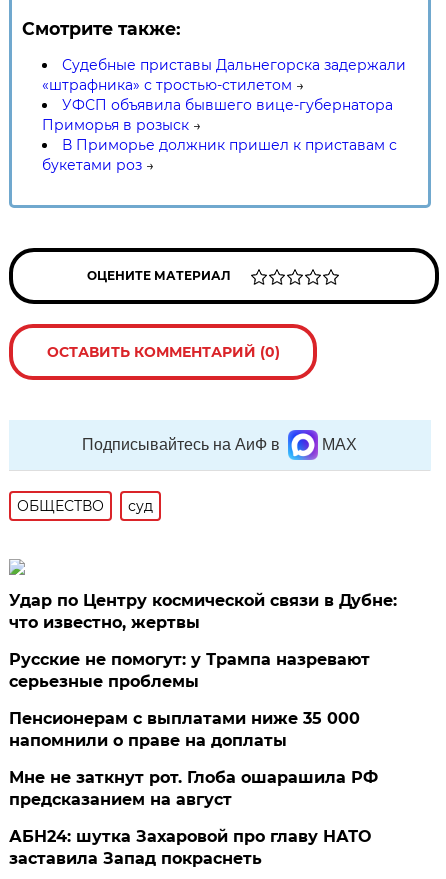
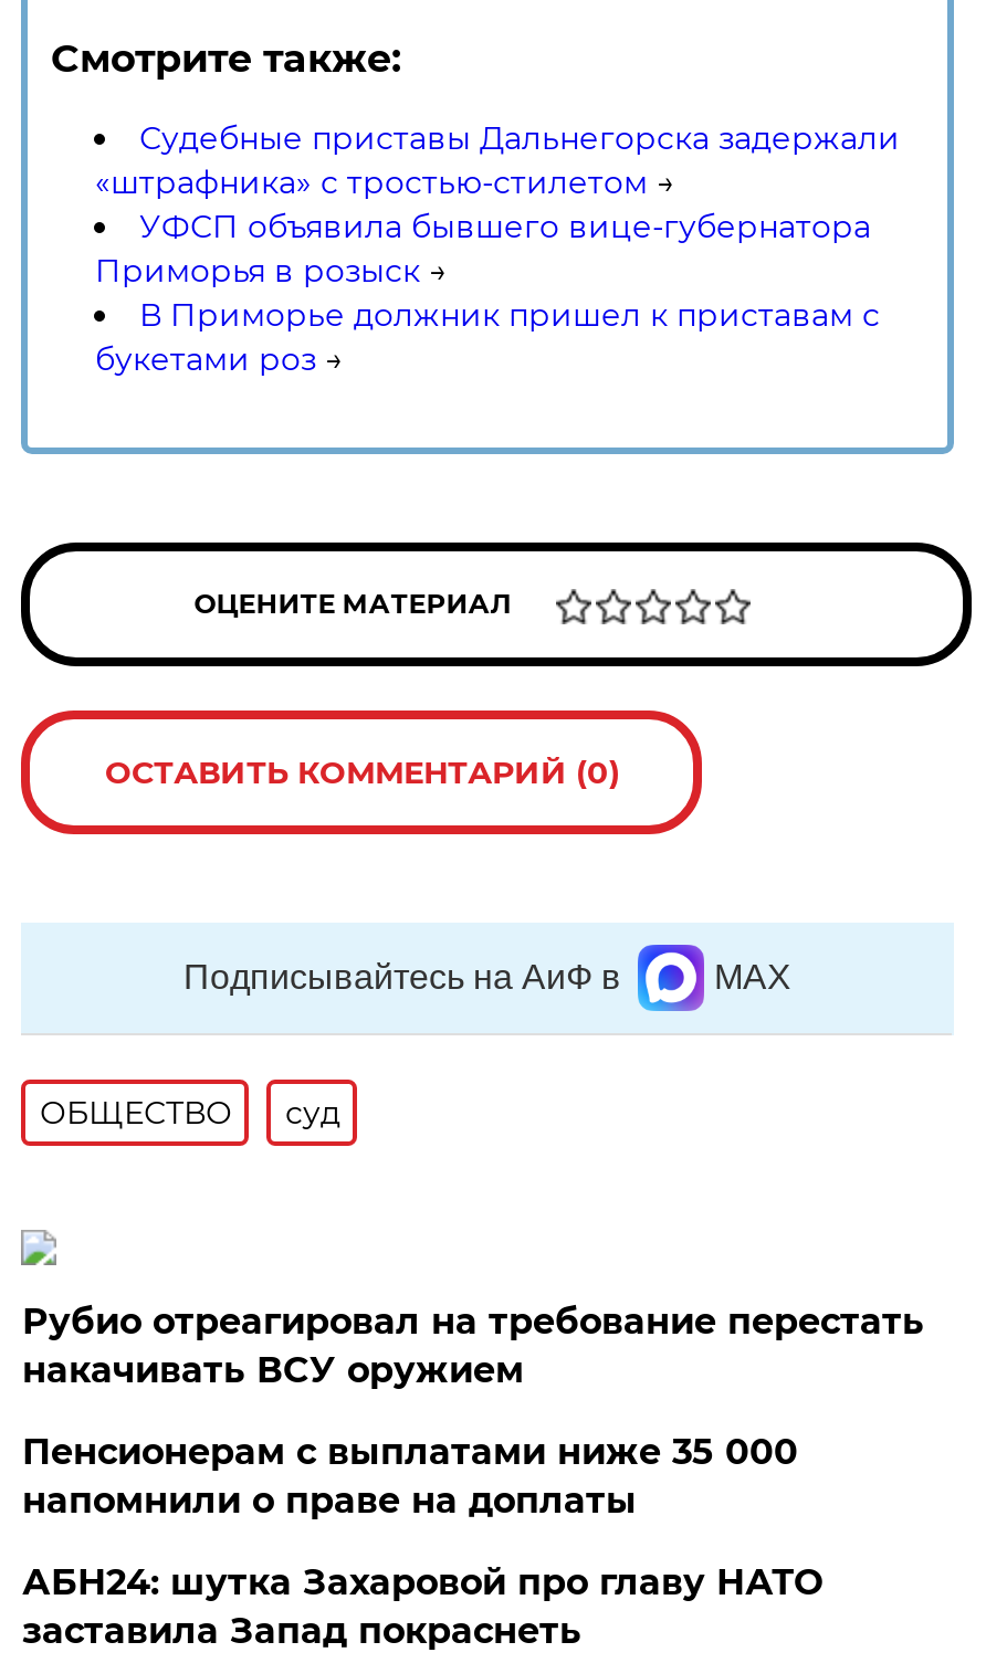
[9,591,397,691] Удар по Центру космической связи в Дубне: | что известно, жертвы | Русские не помогут: у Трампа назревают | серьезные проблемы -> [22,1301,924,1391] Рубио отреагировал на требование перестать | накачивать ВСУ оружием
[9,768,378,809] Мне не заткнут рот. Глоба ошарашила РФ | предсказанием на август -> none

